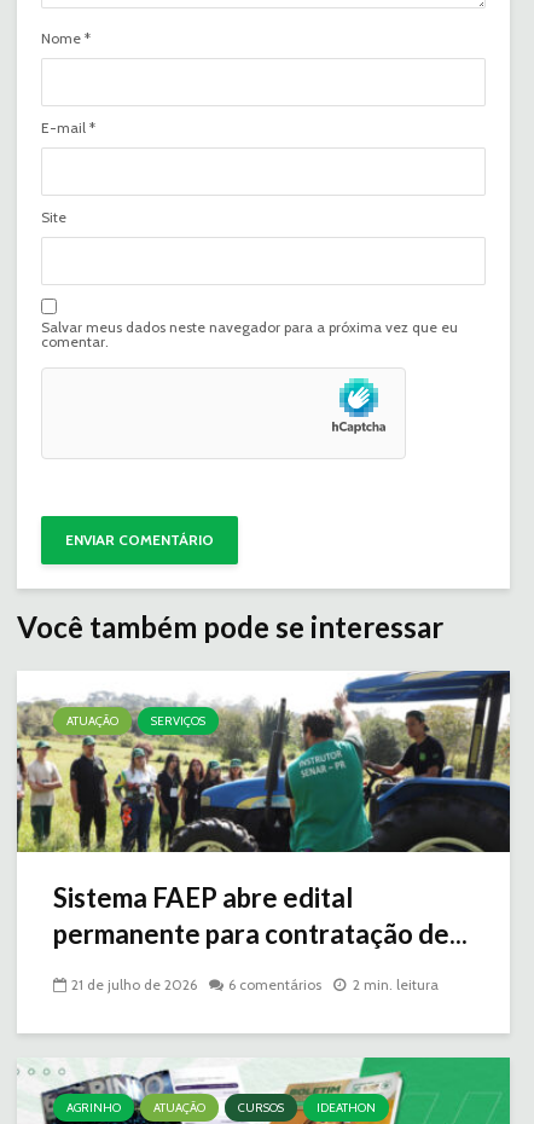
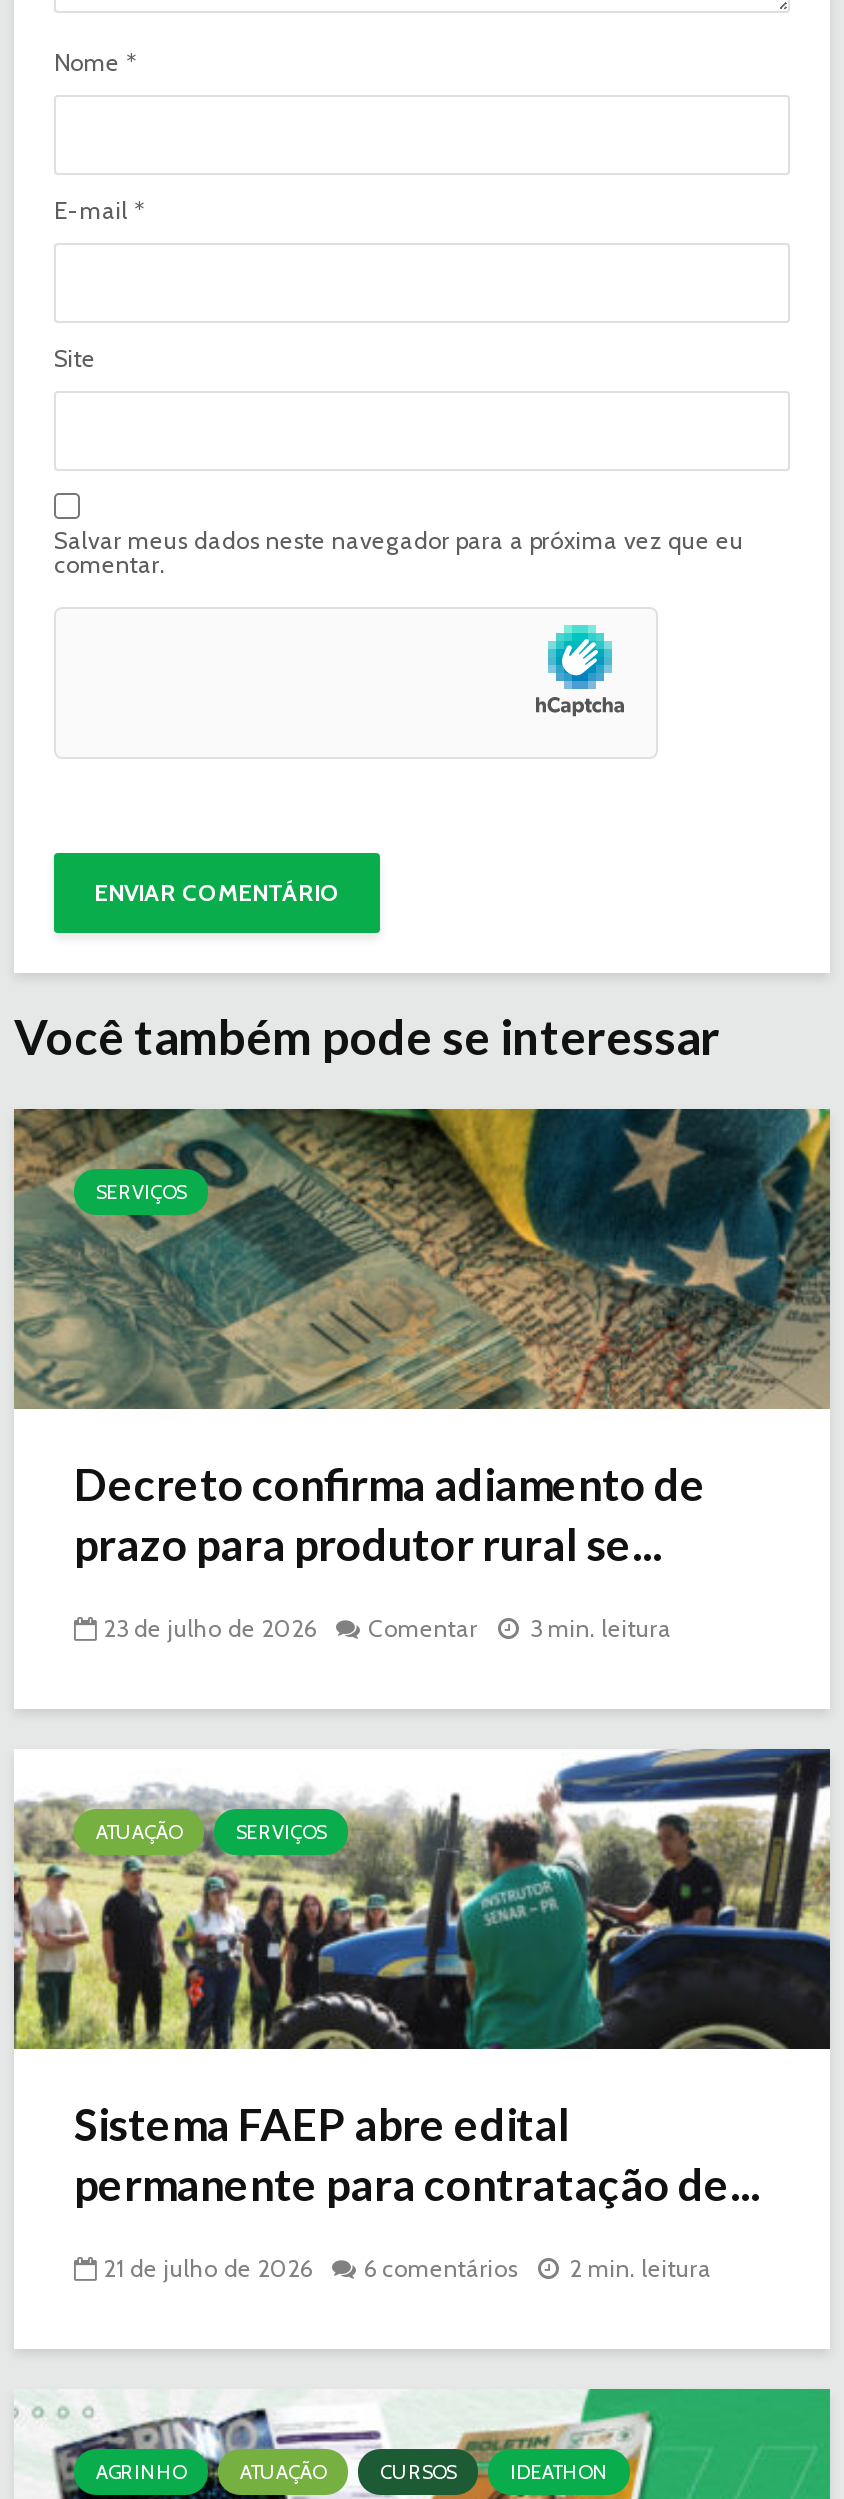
none -> [12,1107,832,1411] [image] | SERVIÇOS
none -> [74,1457,706,1643] Decreto confirma adiamento de | prazo para produtor rural se... | 23 de julho de 2026 | Comentar | 3 min. leitura

